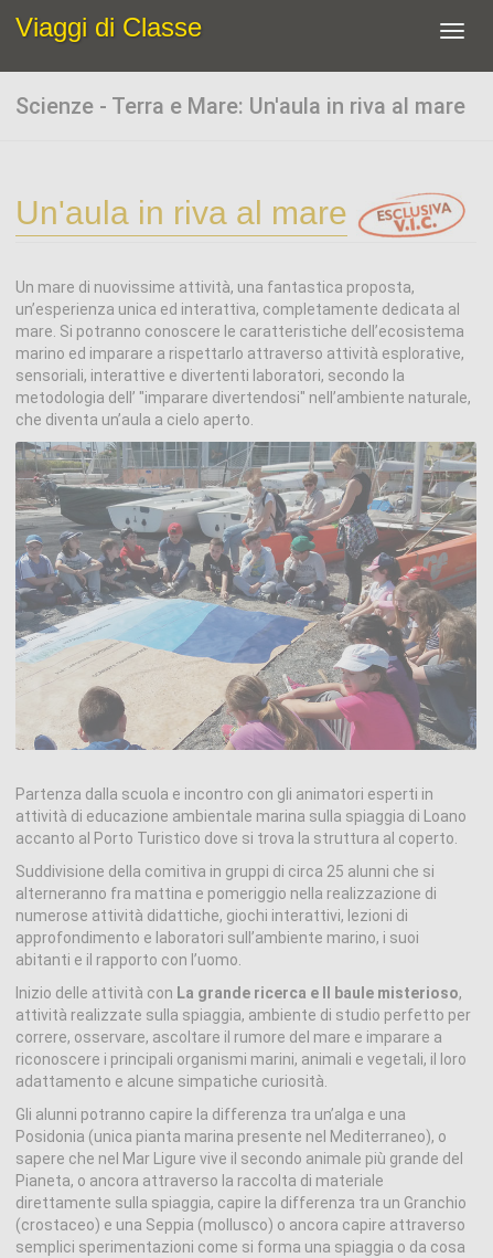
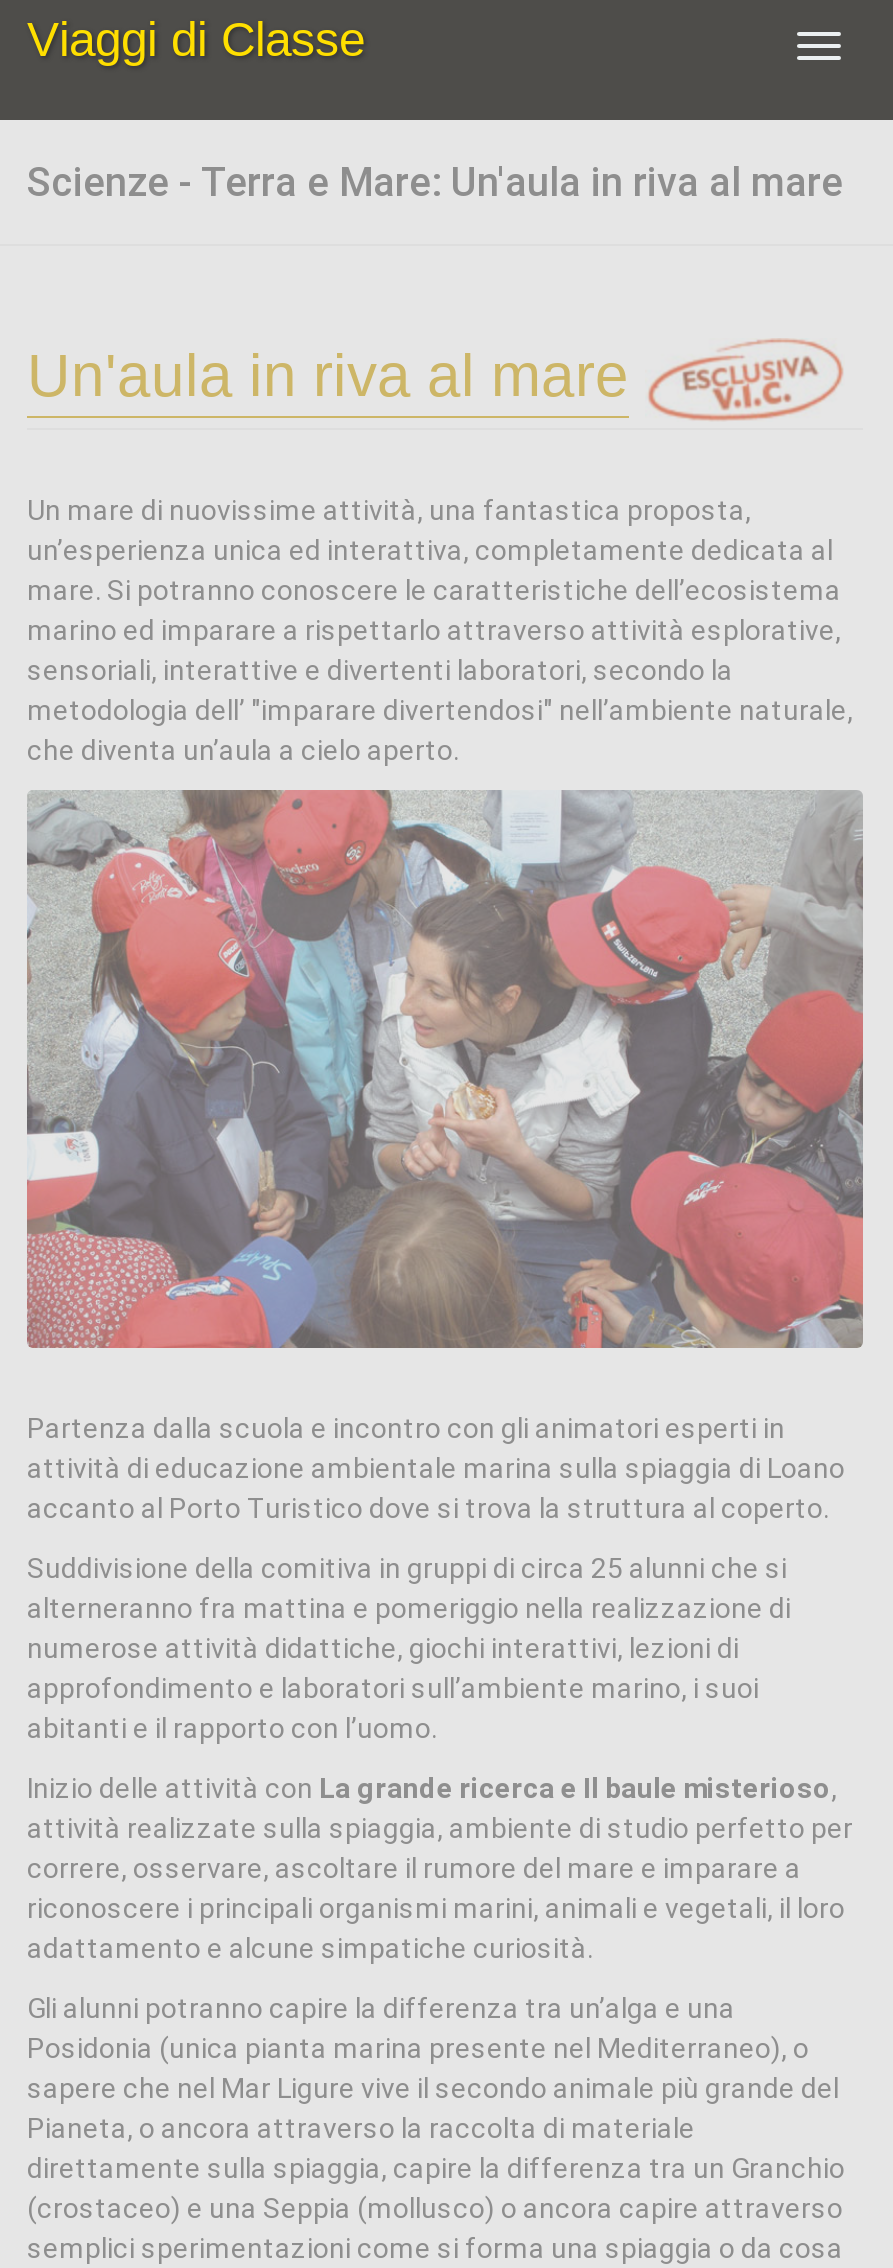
[14,441,478,751] [image] -> [25,788,865,1350] [image]

